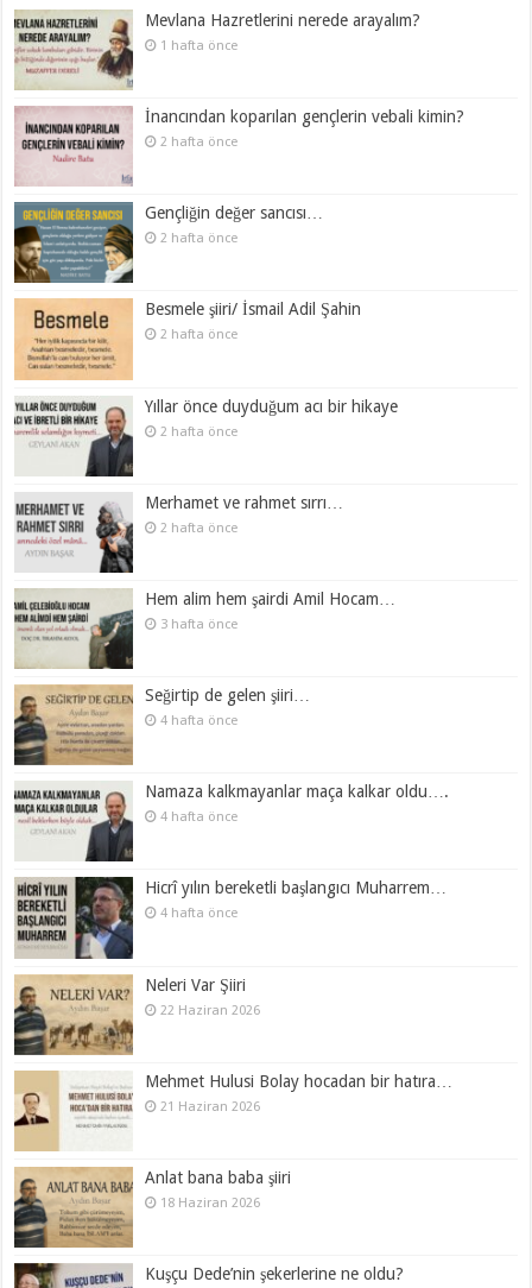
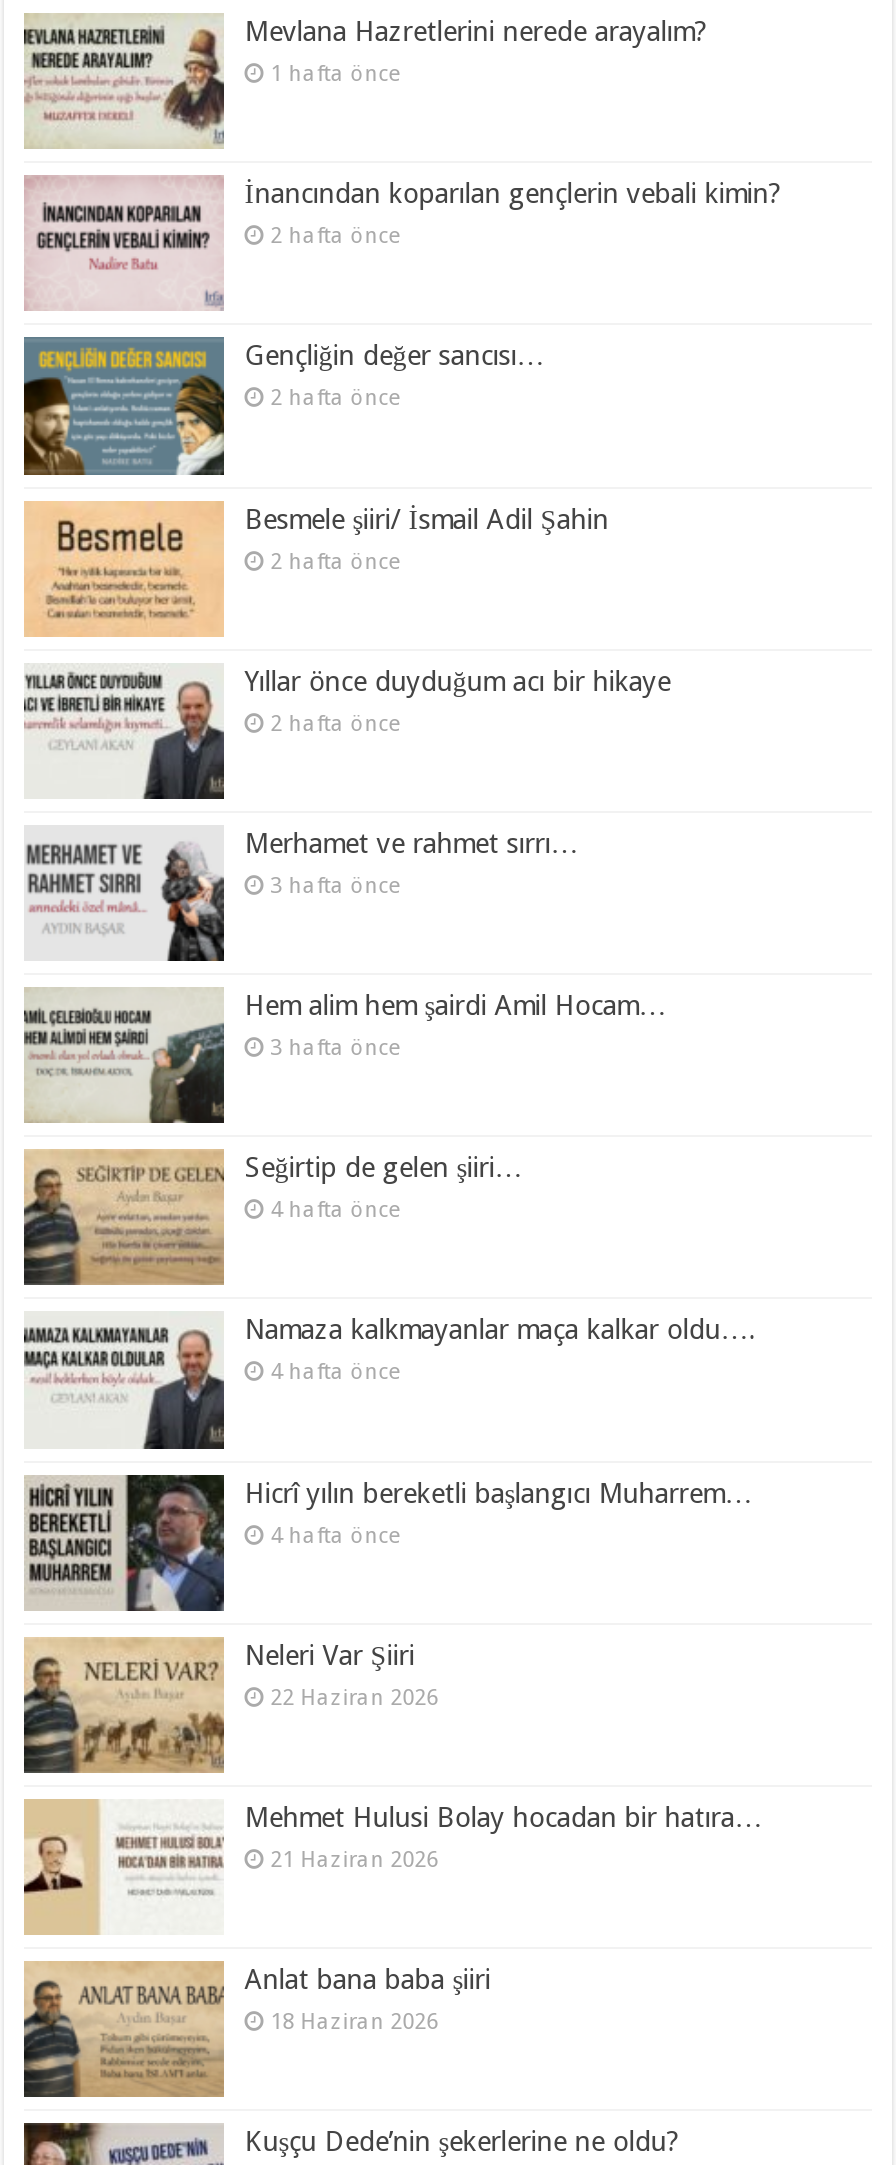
[161,520,238,536] 2 hafta önce -> [270,873,400,899] 3 hafta önce

